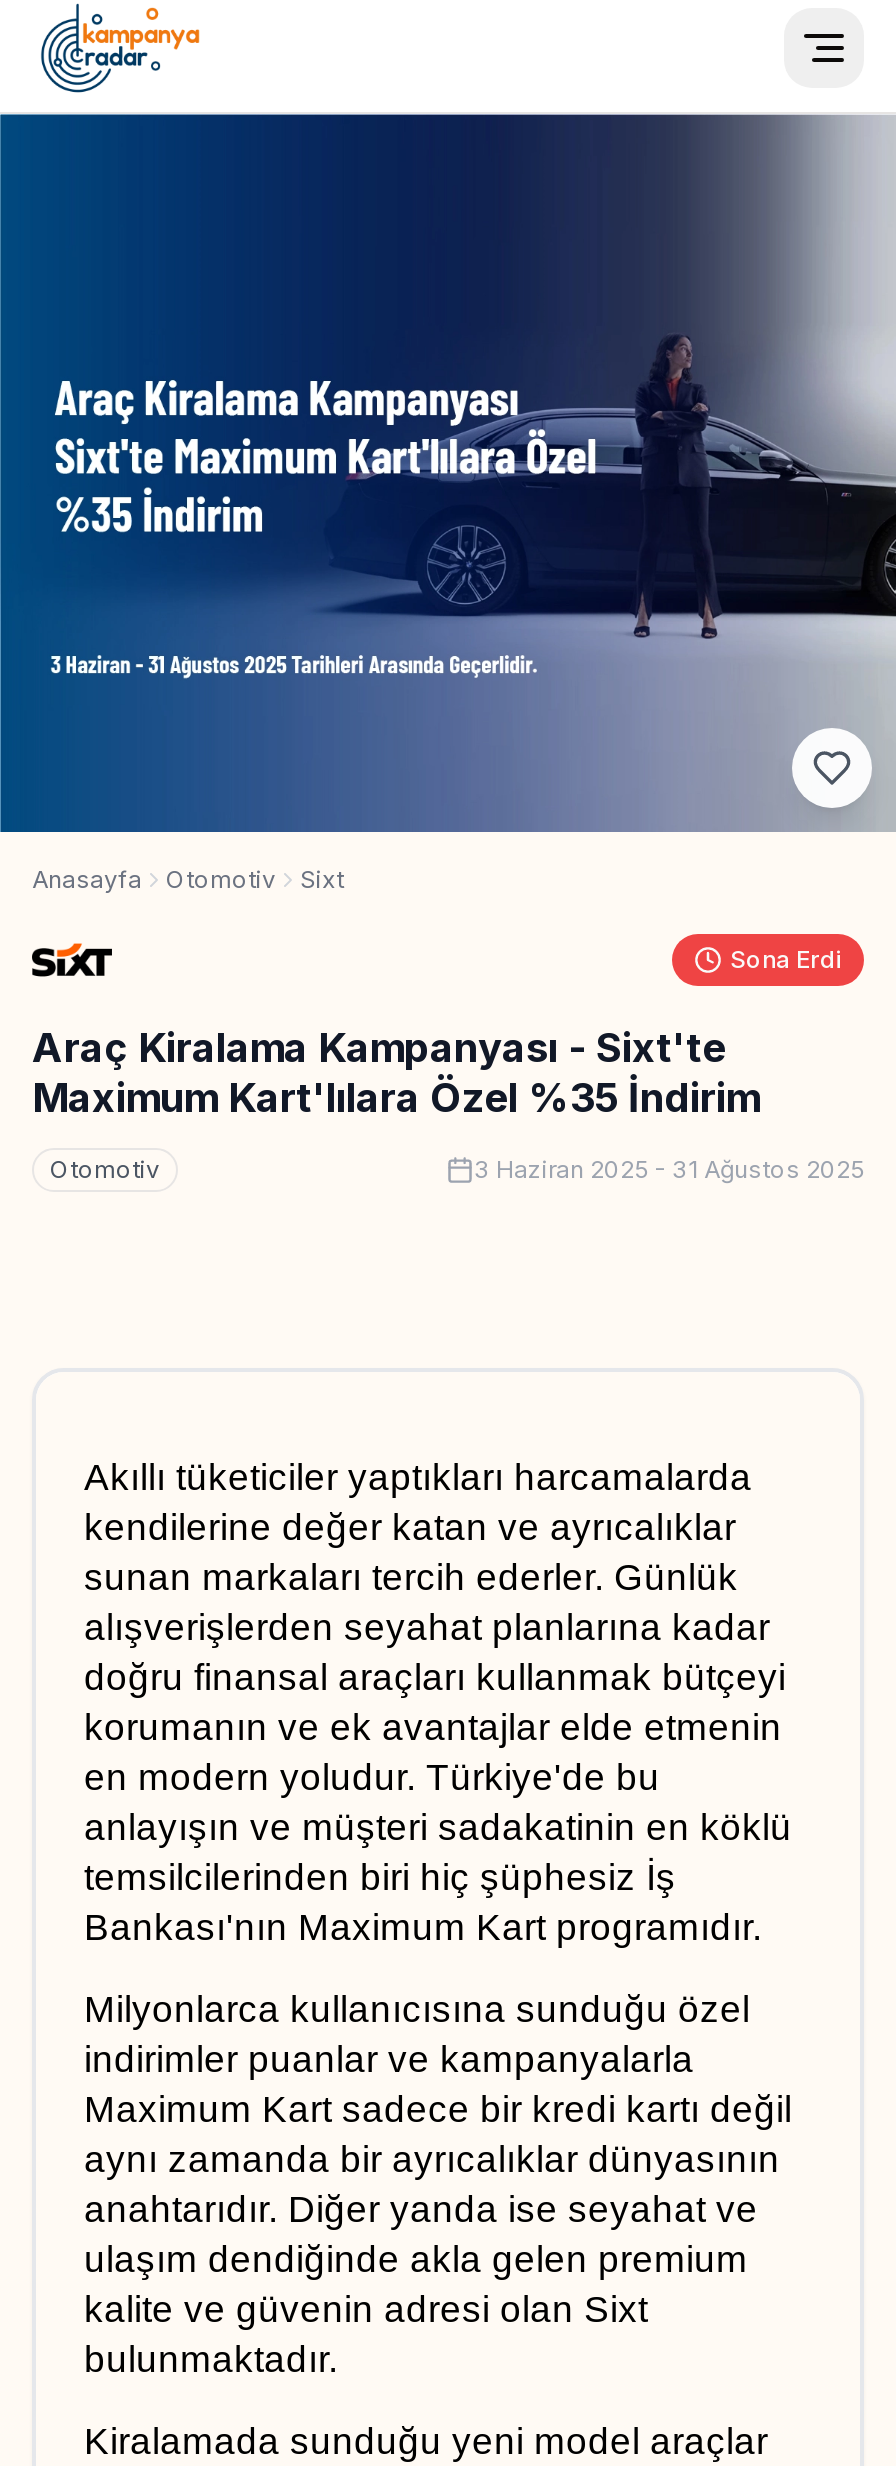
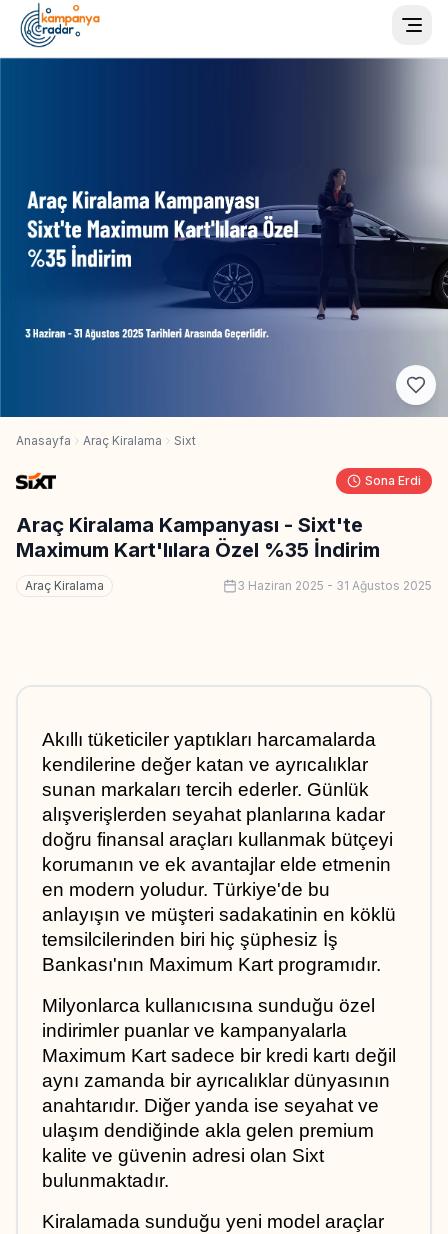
[166,863,276,893] Otomotiv -> [83,433,162,448] Araç Kiralama
[50,1153,160,1183] Otomotiv -> [25,578,104,593] Araç Kiralama

